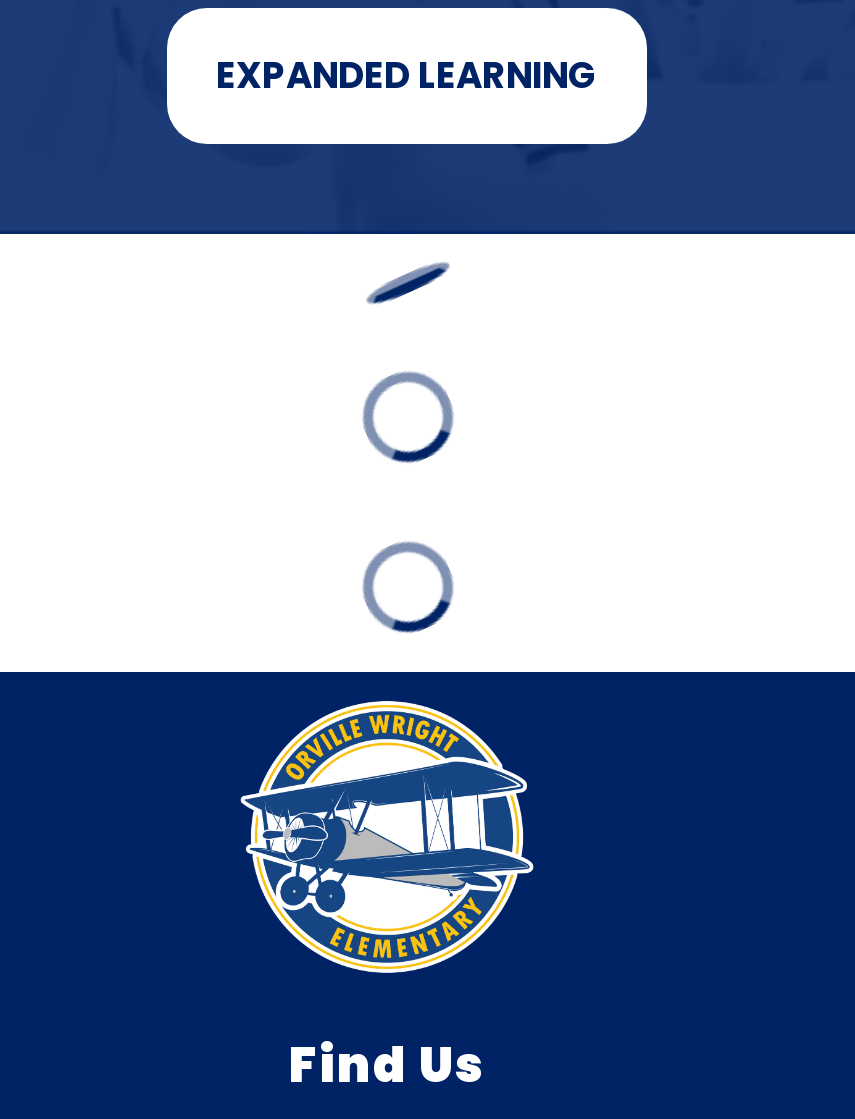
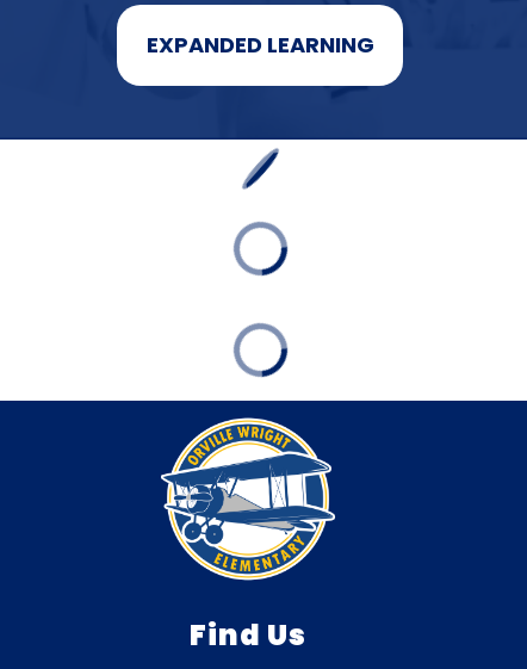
[367,250,451,316] [image] -> [237,148,284,190] [image]

